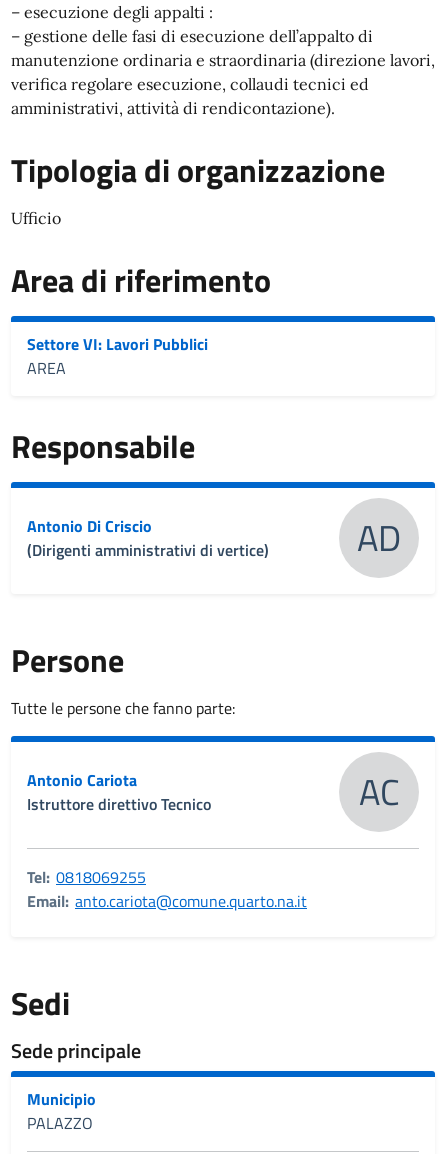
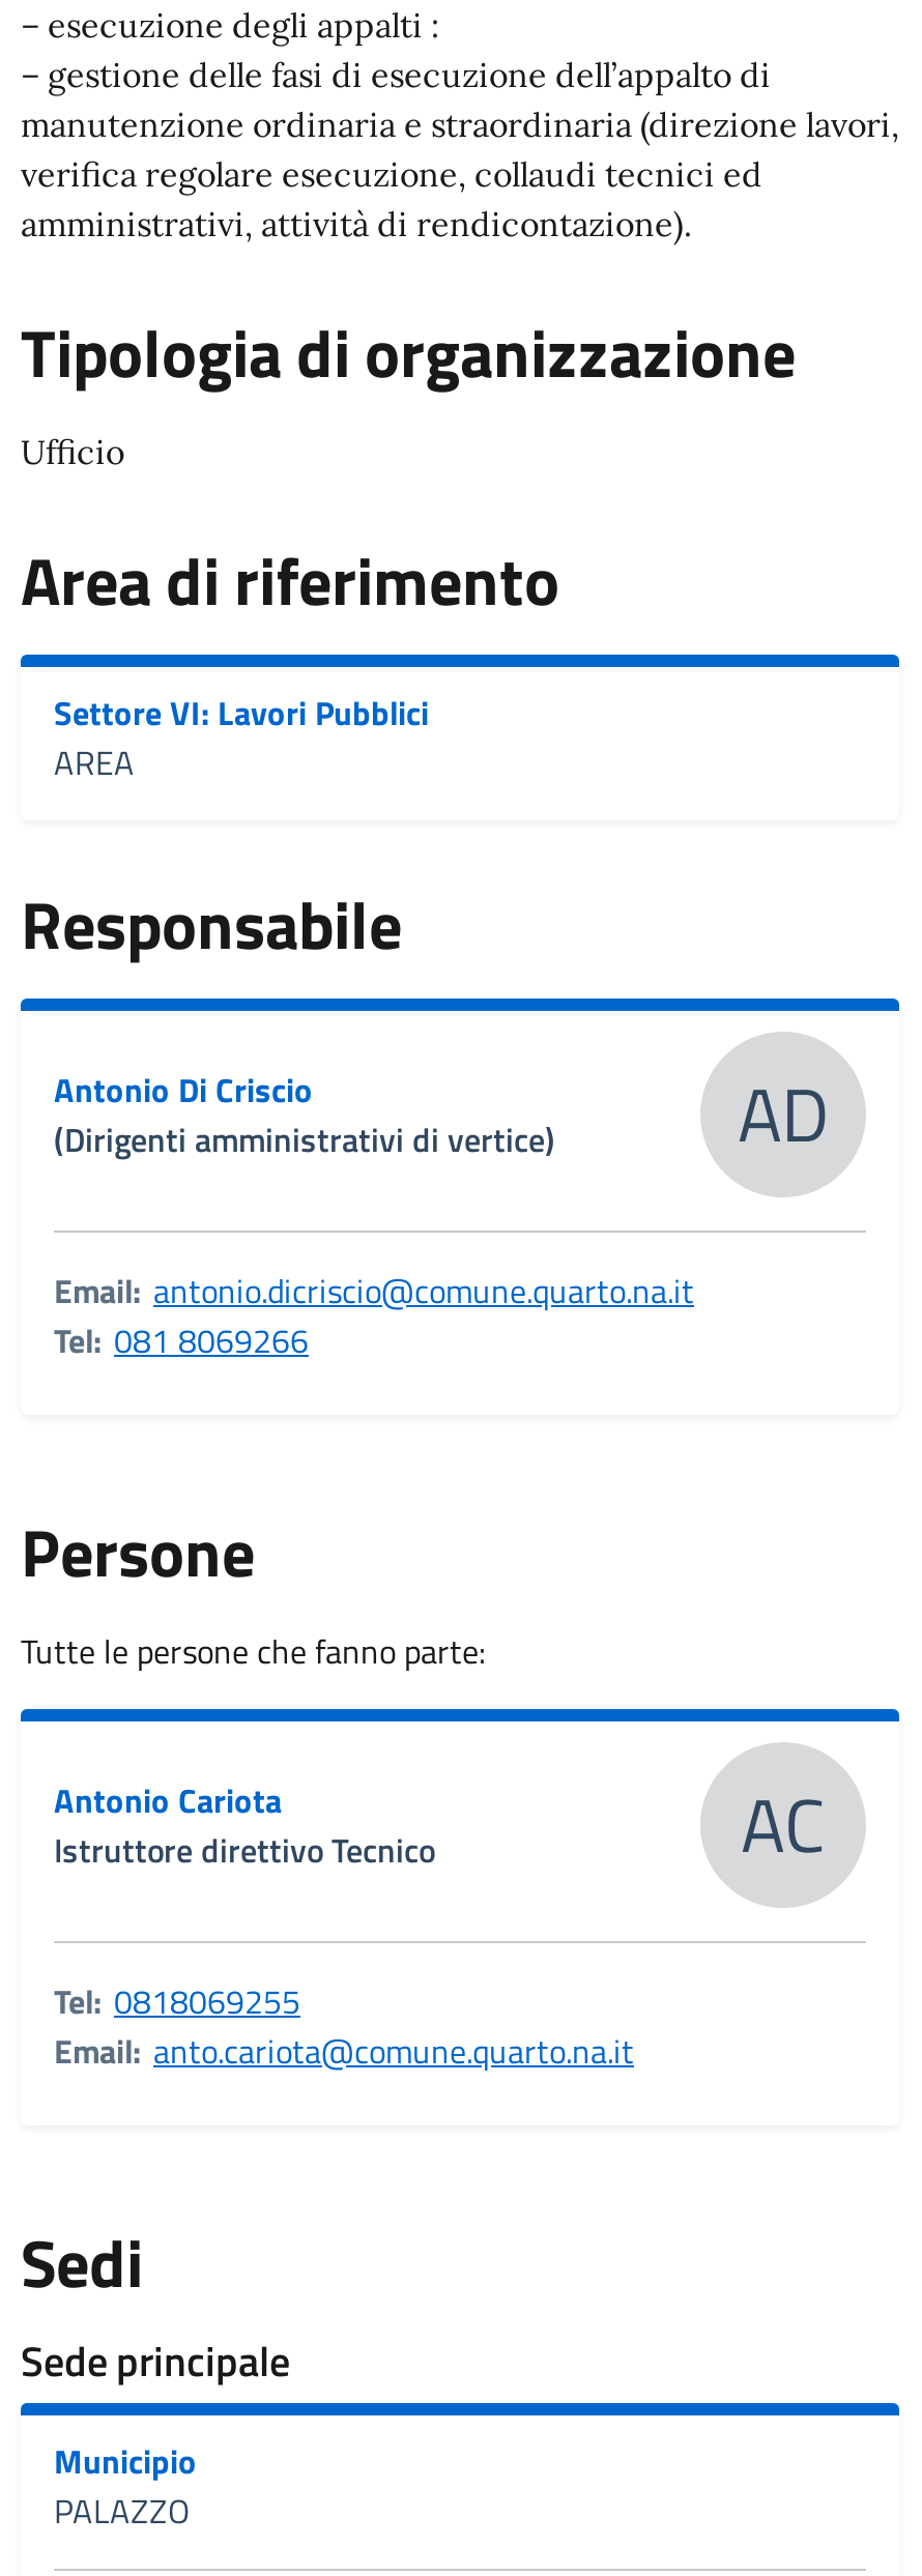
none -> [54,1266,694,1365] Email: antonio.dicriscio@comune.quarto.na.it | Tel: 081 8069266

